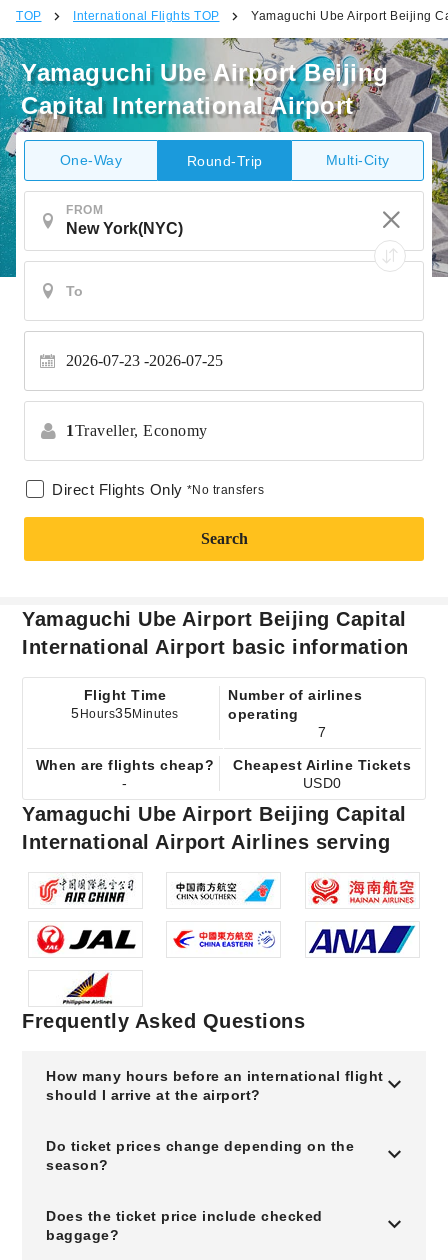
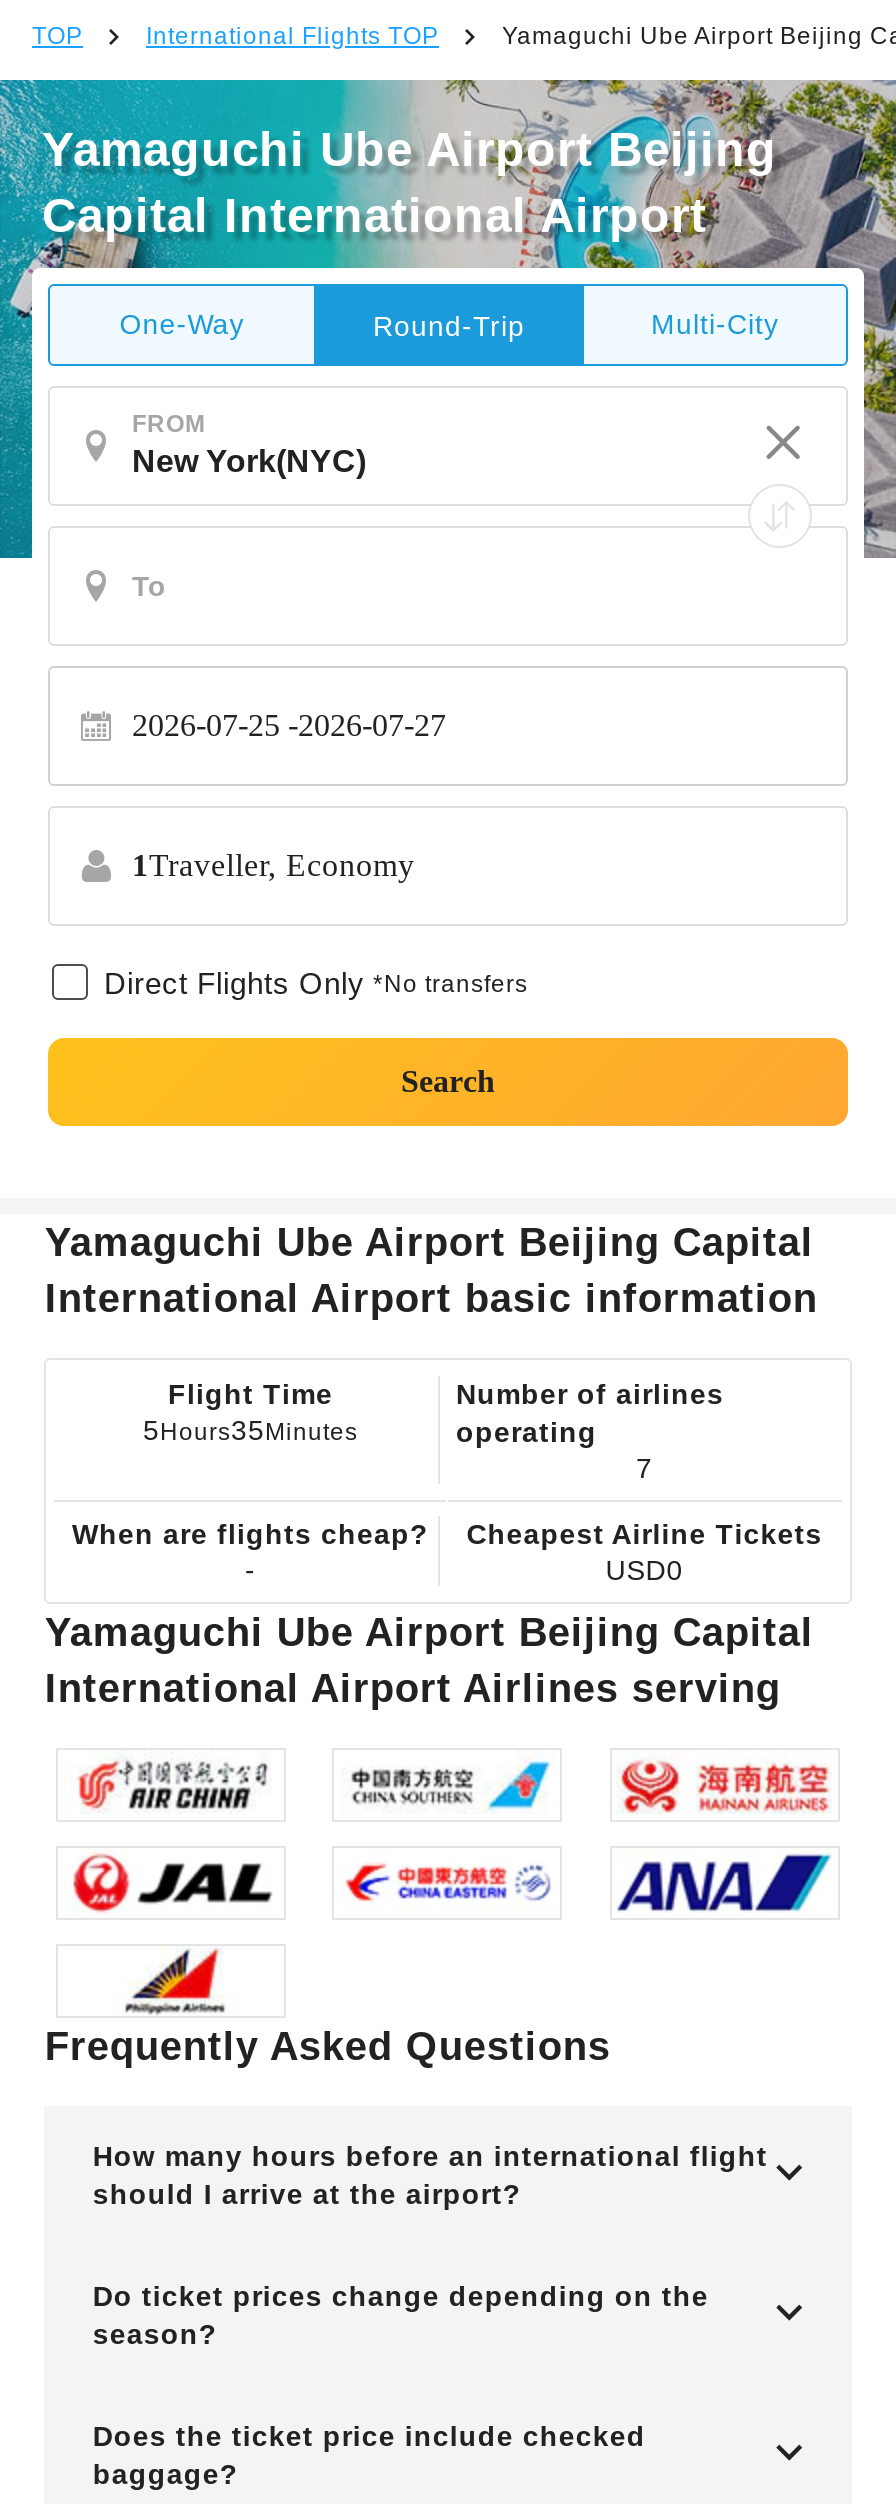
[66,352,223,369] 2026-07-23 -2026-07-25 -> [132,708,446,742] 2026-07-25 -2026-07-27

